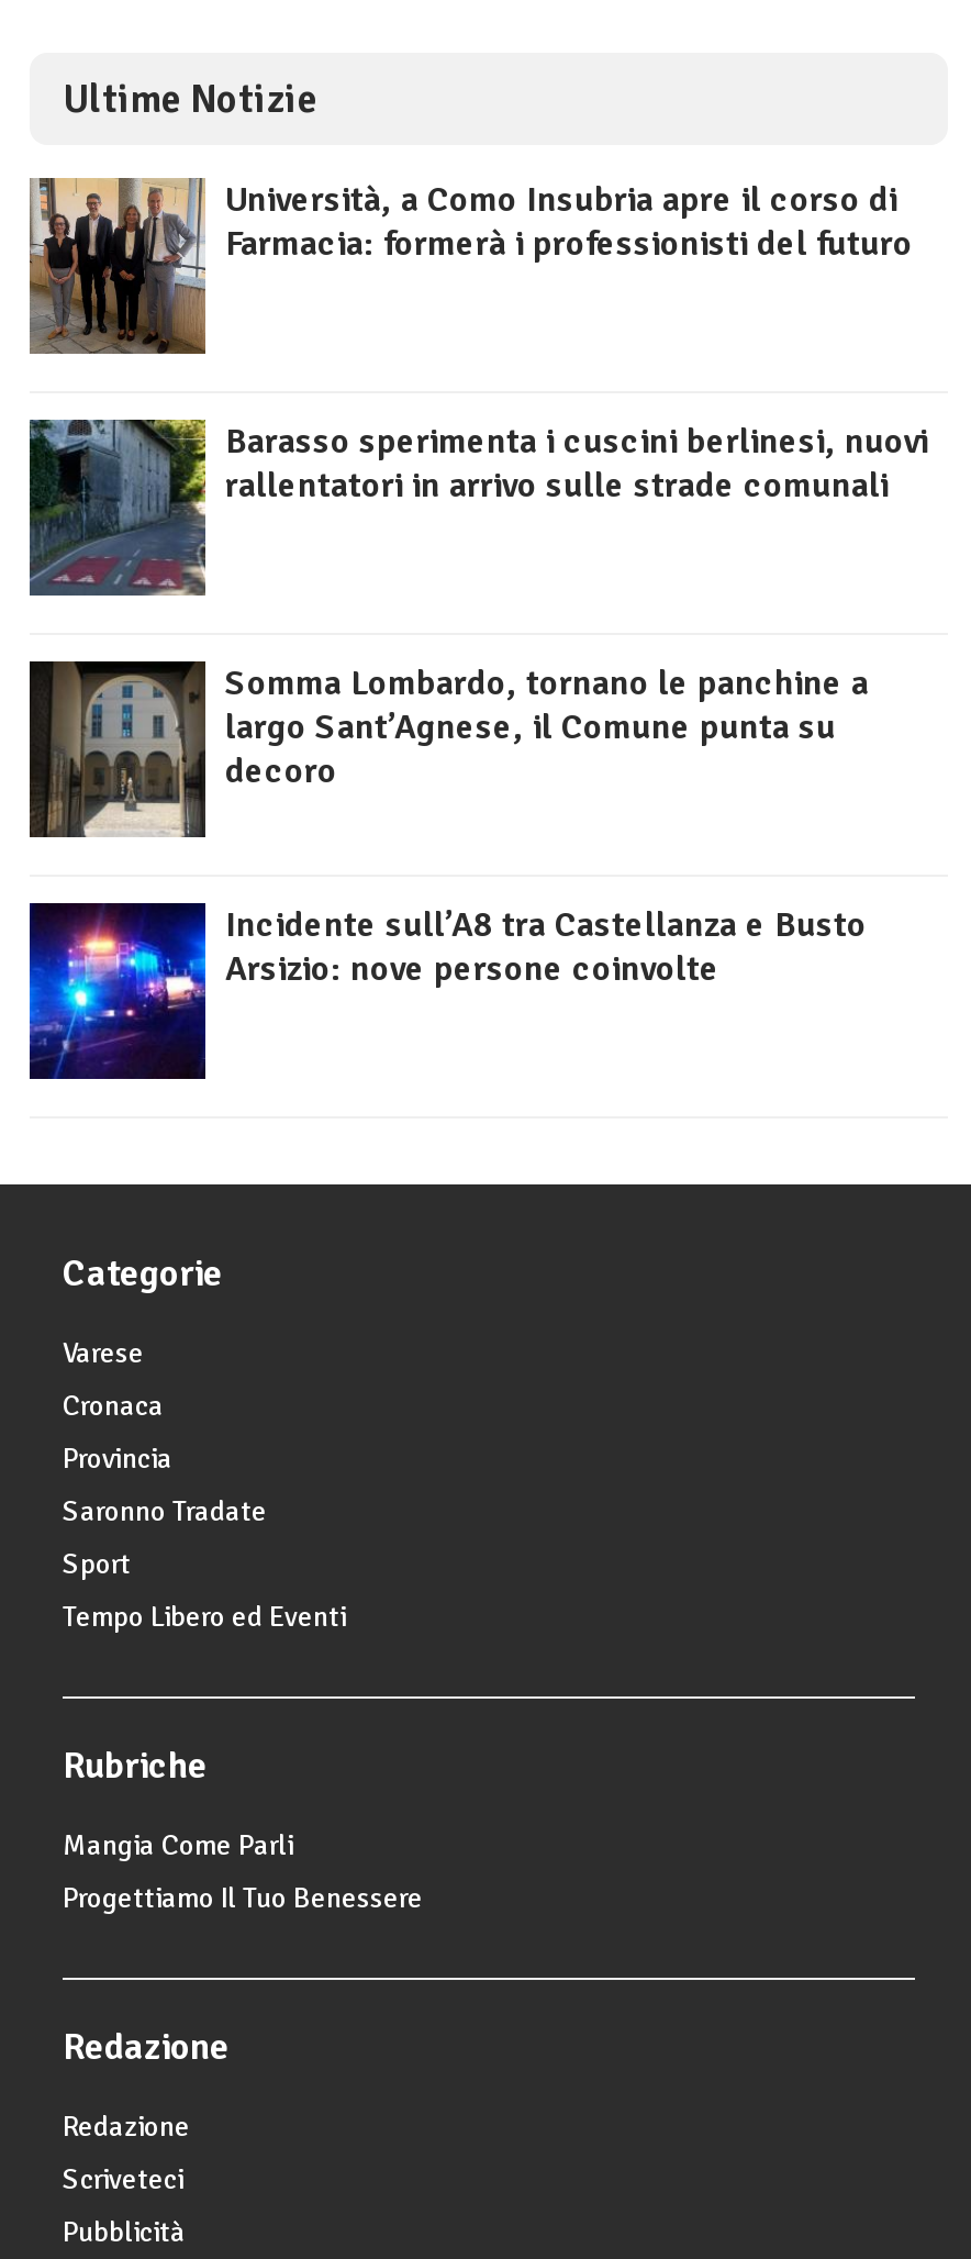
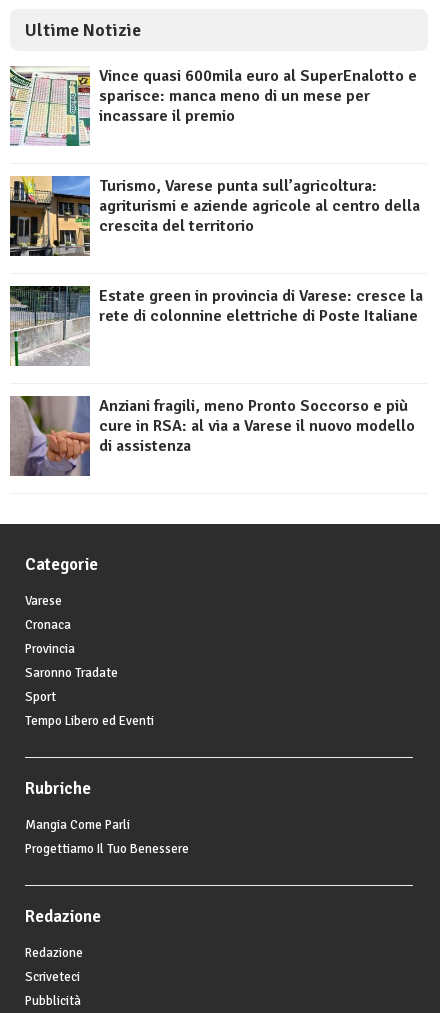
[30,178,913,356] [image] | Università, a Como Insubria apre il corso di | Farmacia: formerà i professionisti del futuro -> [10,66,417,146] [image] | Vince quasi 600mila euro al SuperEnalotto e | sparisce: manca meno di un mese per | incassare il premio
[27,418,930,596] [image] | Barasso sperimenta i cuscini berlinesi, nuovi | rallentatori in arrivo sulle strade comunali -> [9,175,420,256] [image] | Turismo, Varese punta sull’agricoltura: | agriturismi e aziende agricole al centro della | crescita del territorio
[27,661,869,839] [image] | Somma Lombardo, tornano le panchine a | largo Sant’Agnese, il Comune punta su | decoro -> [9,285,423,367] [image] | Estate green in provincia di Varese: cresce la | rete di colonnine elettriche di Poste Italiane
[27,901,867,1081] [image] | Incidente sull’A8 tra Castellanza e Busto | Arsizio: nove persone coinvolte -> [9,395,415,477] [image] | Anziani fragili, meno Pronto Soccorso e più | cure in RSA: al via a Varese il nuovo modello | di assistenza

